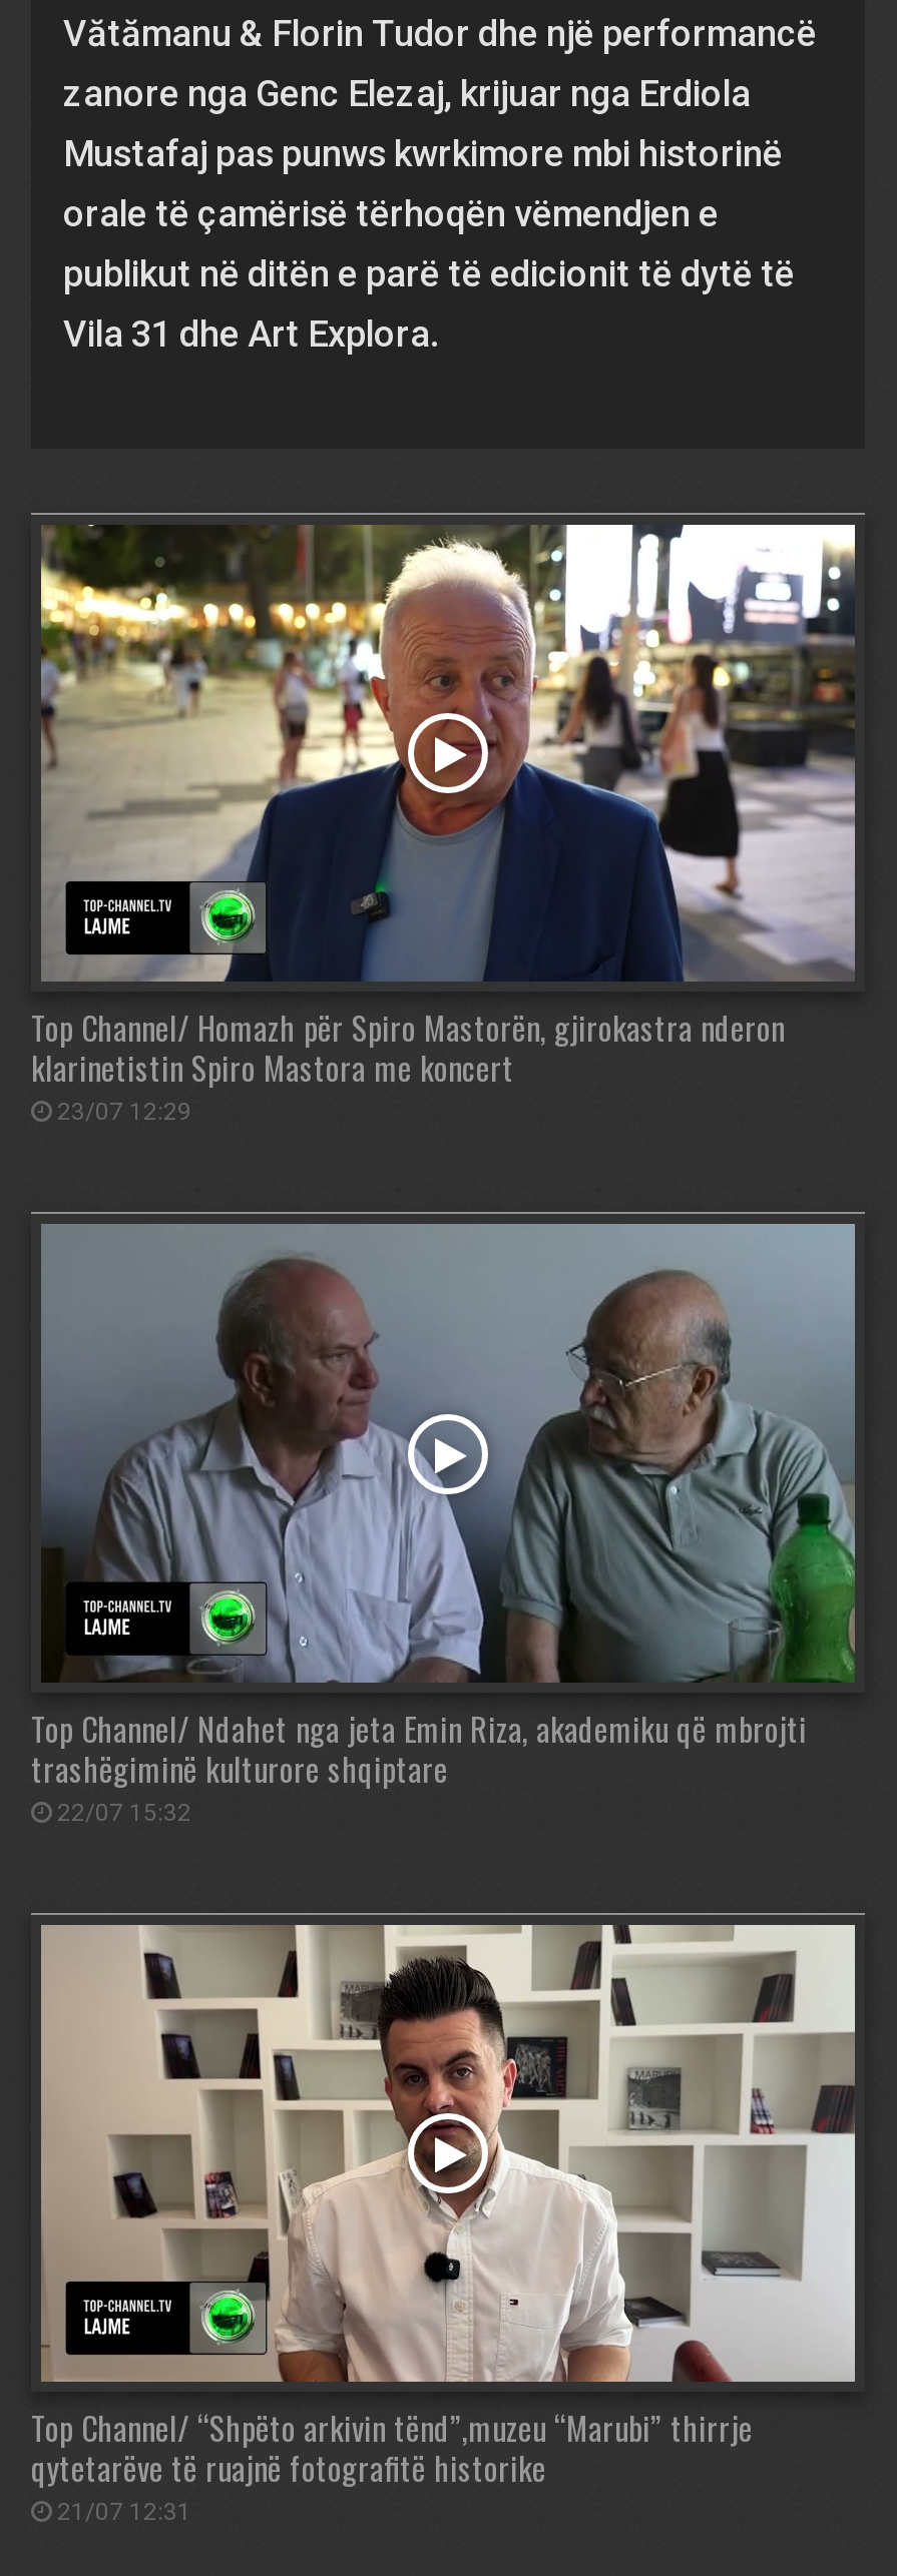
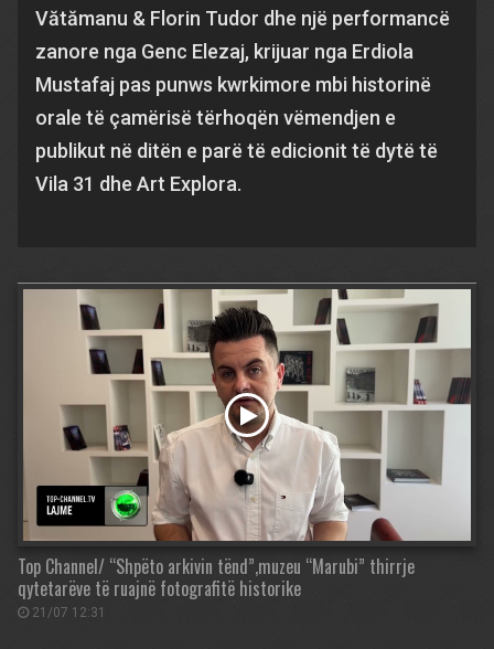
[31,523,855,1127] [image] | Top Channel/ Homazh për Spiro Mastorën, gjirokastra nderon | klarinetistin Spiro Mastora me koncert | 23/07 12:29 -> none
[31,1212,863,1826] [image] | Top Channel/ Ndahet nga jeta Emin Riza, akademiku që mbrojti | trashëgiminë kulturore shqiptare | 22/07 15:32 -> none

